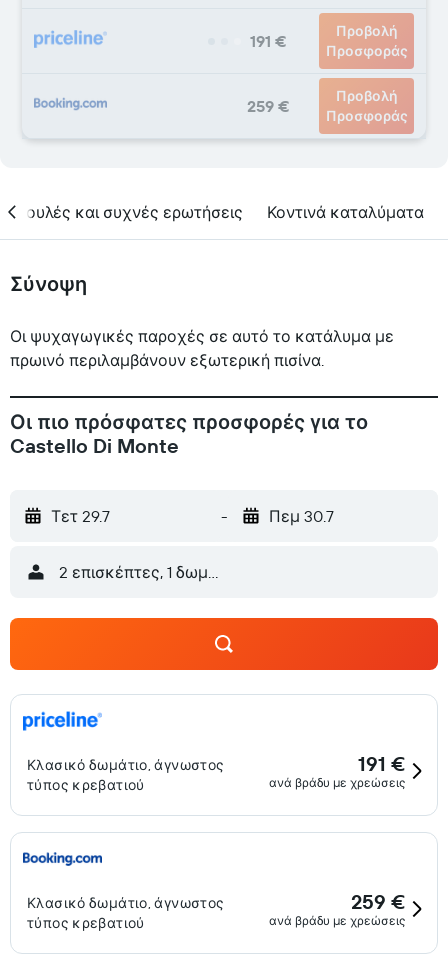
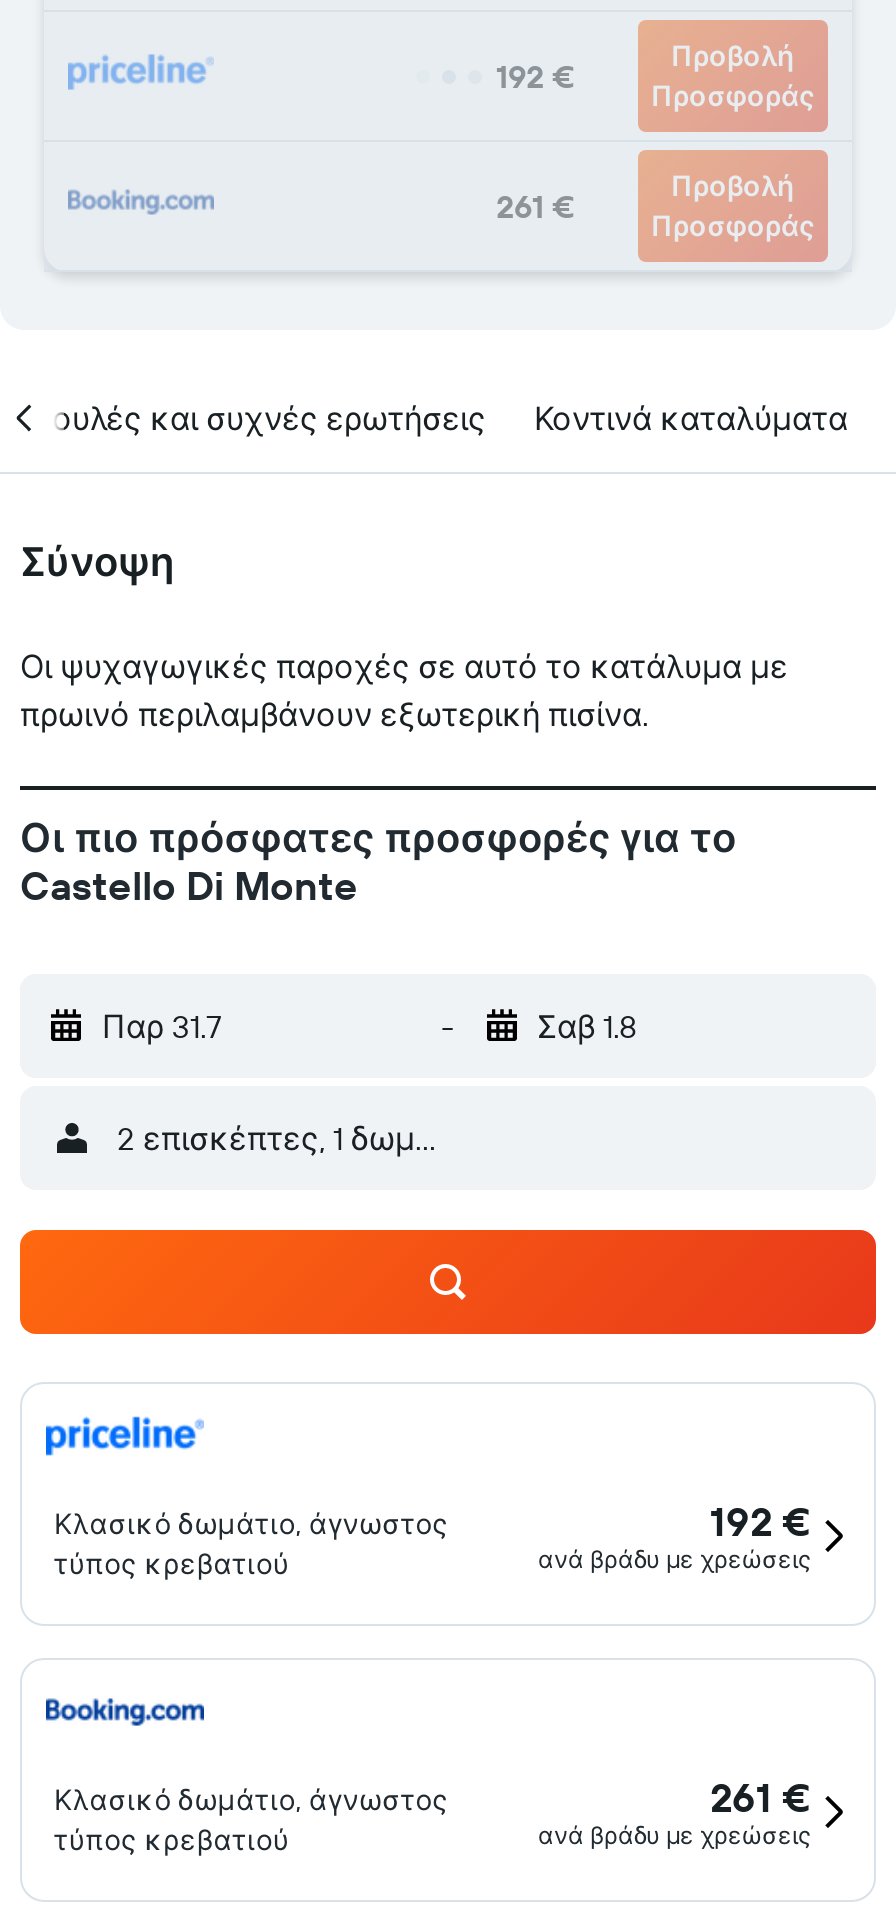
[249,31,285,51] 191 € -> [496,56,574,96] 192 €
[246,96,288,116] 259 € -> [496,186,574,226] 261 €
[51,506,110,526] Τετ 29.7 -> [102,1006,222,1046] Παρ 31.7
[268,506,333,526] Πεμ 30.7 -> [537,1006,637,1046] Σαβ 1.8
[358,751,405,776] 191 € -> [710,1496,810,1546] 192 €
[351,889,405,914] 259 € -> [710,1772,810,1822] 261 €

